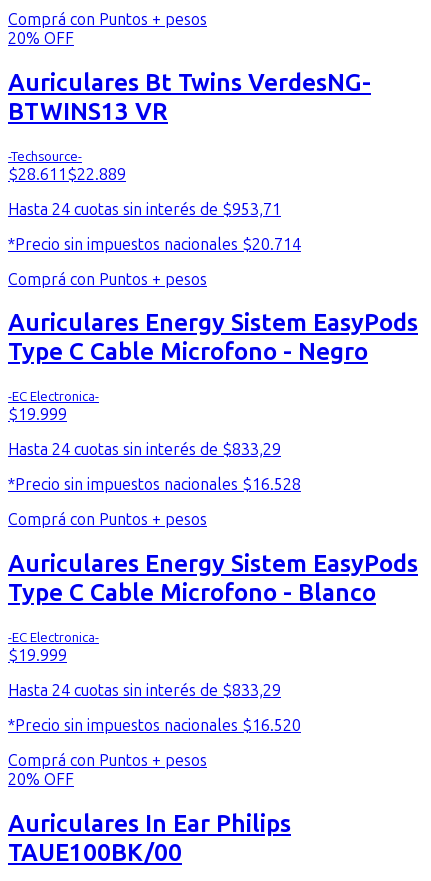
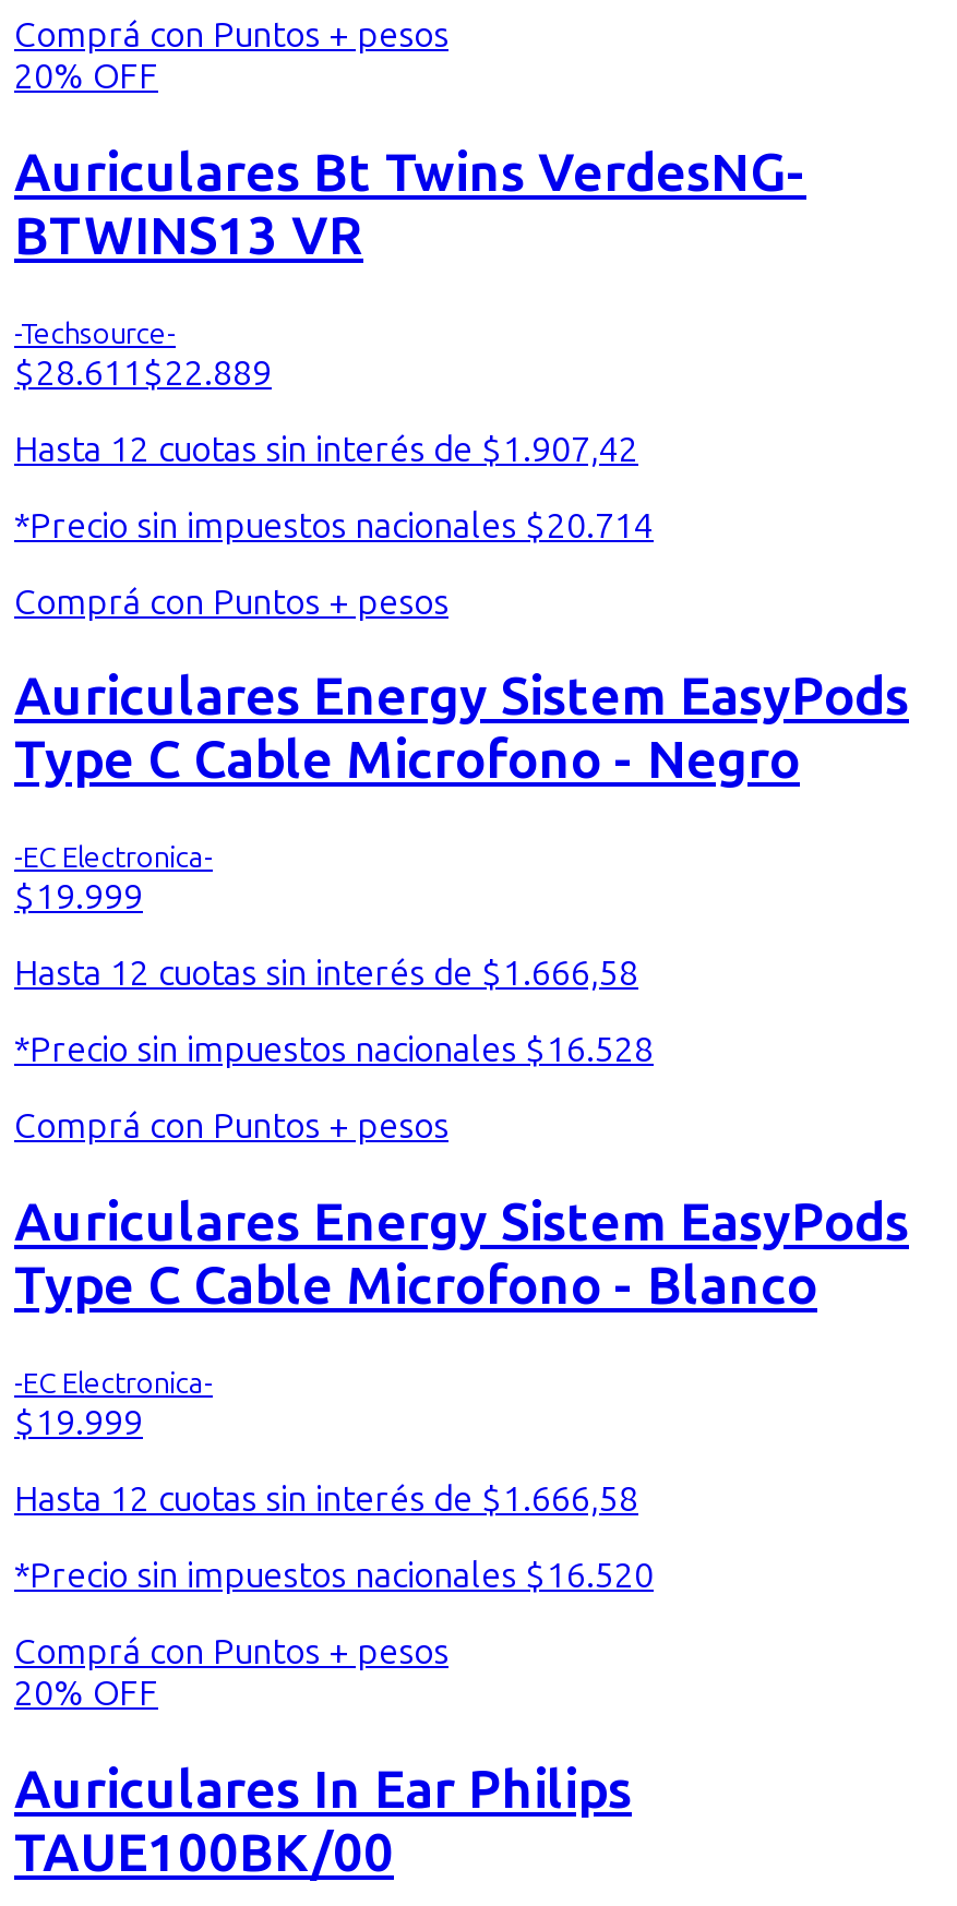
[8,199,281,218] Hasta 24 cuotas sin interés de $953,71 -> [14,428,638,469] Hasta 12 cuotas sin interés de $1.907,42
[8,440,281,459] Hasta 24 cuotas sin interés de $833,29 -> [14,953,638,995] Hasta 12 cuotas sin interés de $1.666,58
[8,681,281,700] Hasta 24 cuotas sin interés de $833,29 -> [14,1479,638,1520] Hasta 12 cuotas sin interés de $1.666,58

